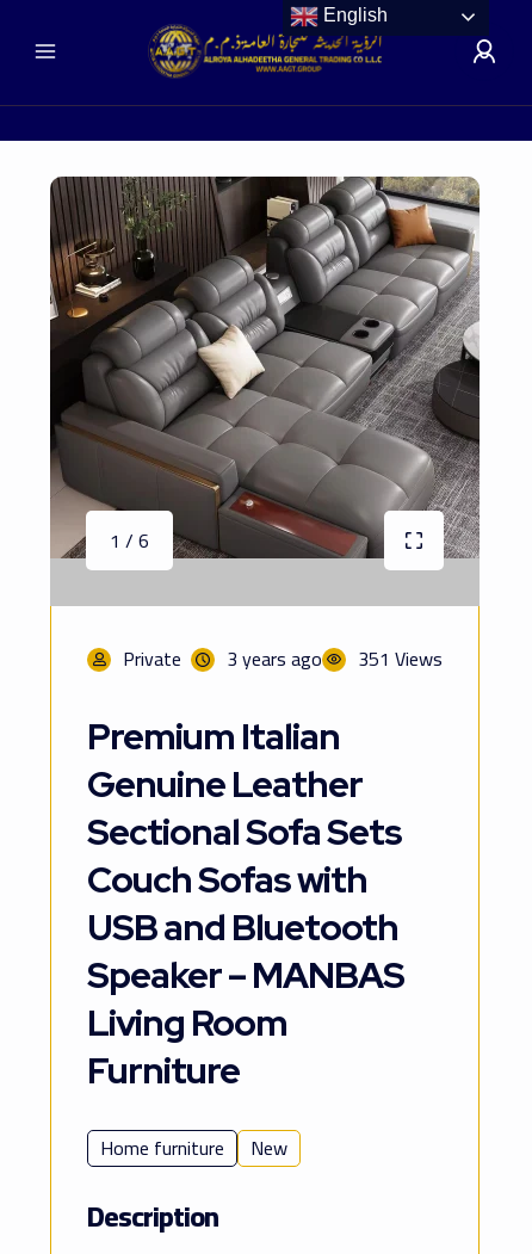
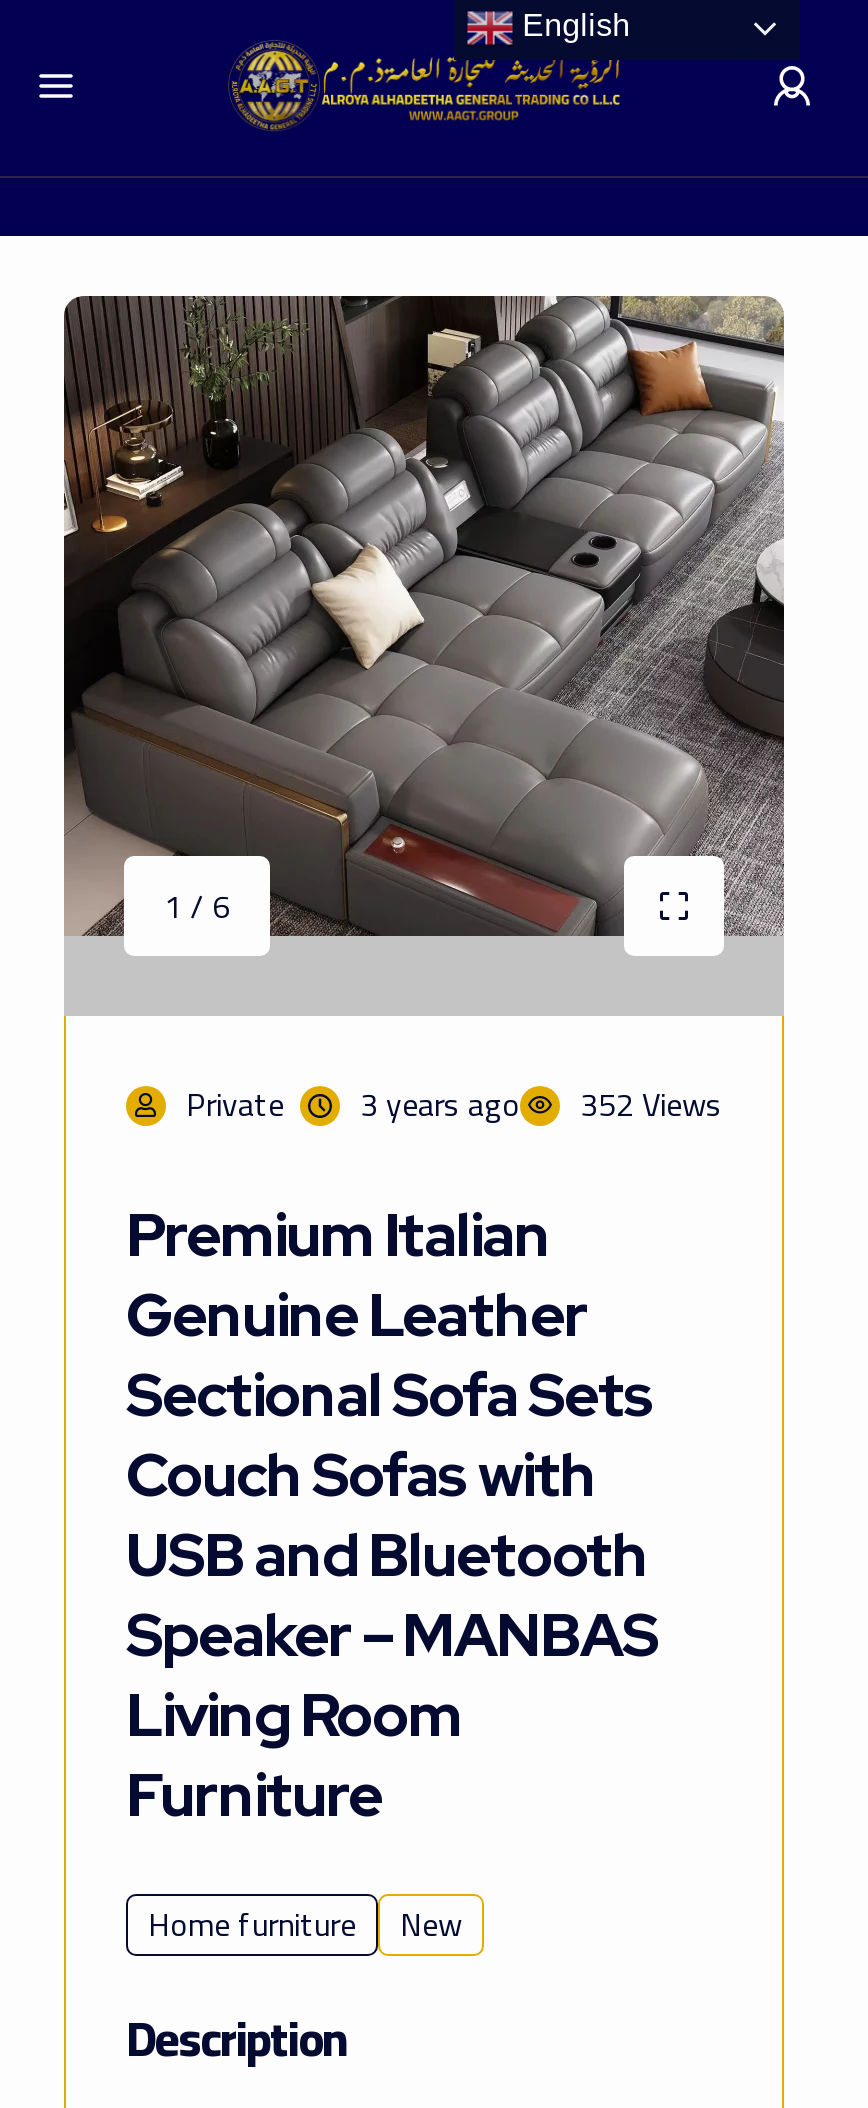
[123,641,443,677] Private 3 years ago 351 Views -> [186,1074,722,1134] Private 3 years ago 352 Views

